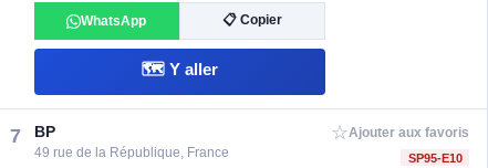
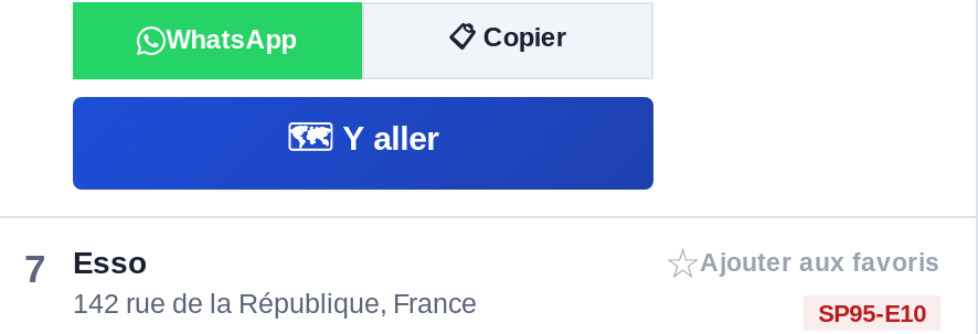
[34,123,229,161] BP | 49 rue de la République, France -> [73,244,477,319] Esso | 142 rue de la République, France

